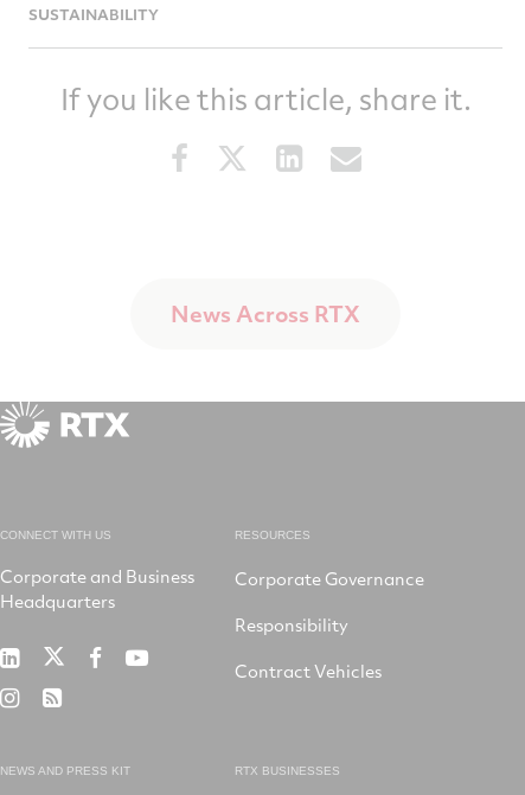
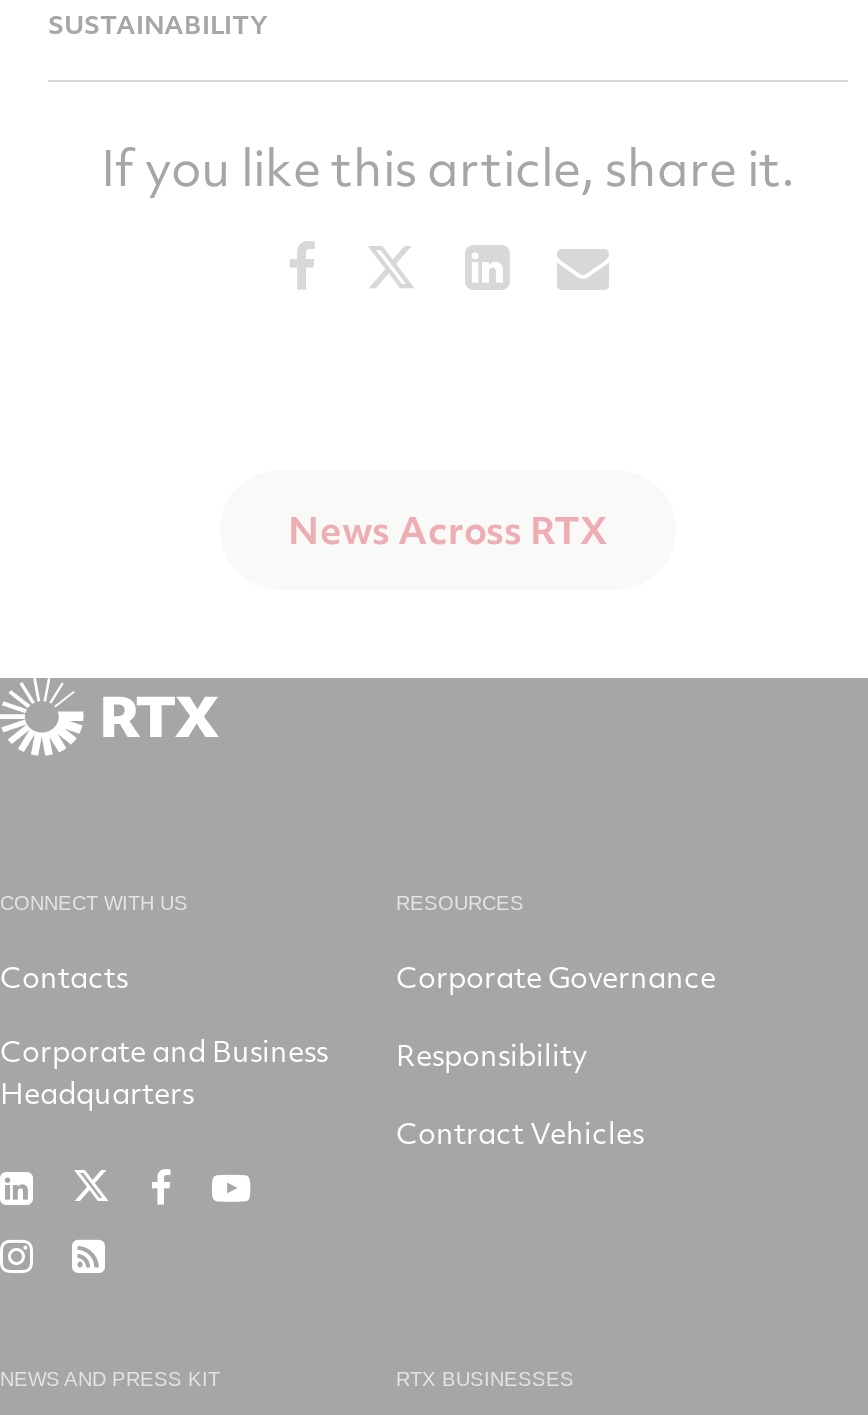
none -> [0,957,128,997] Contacts

